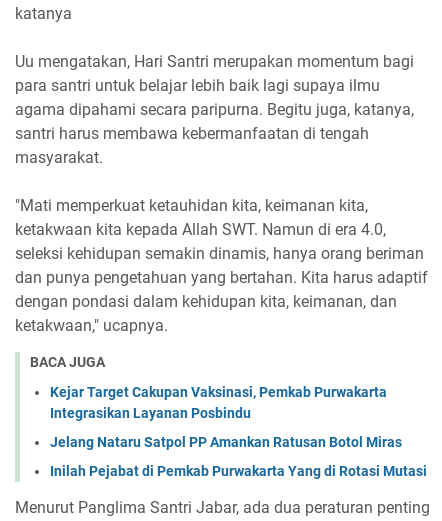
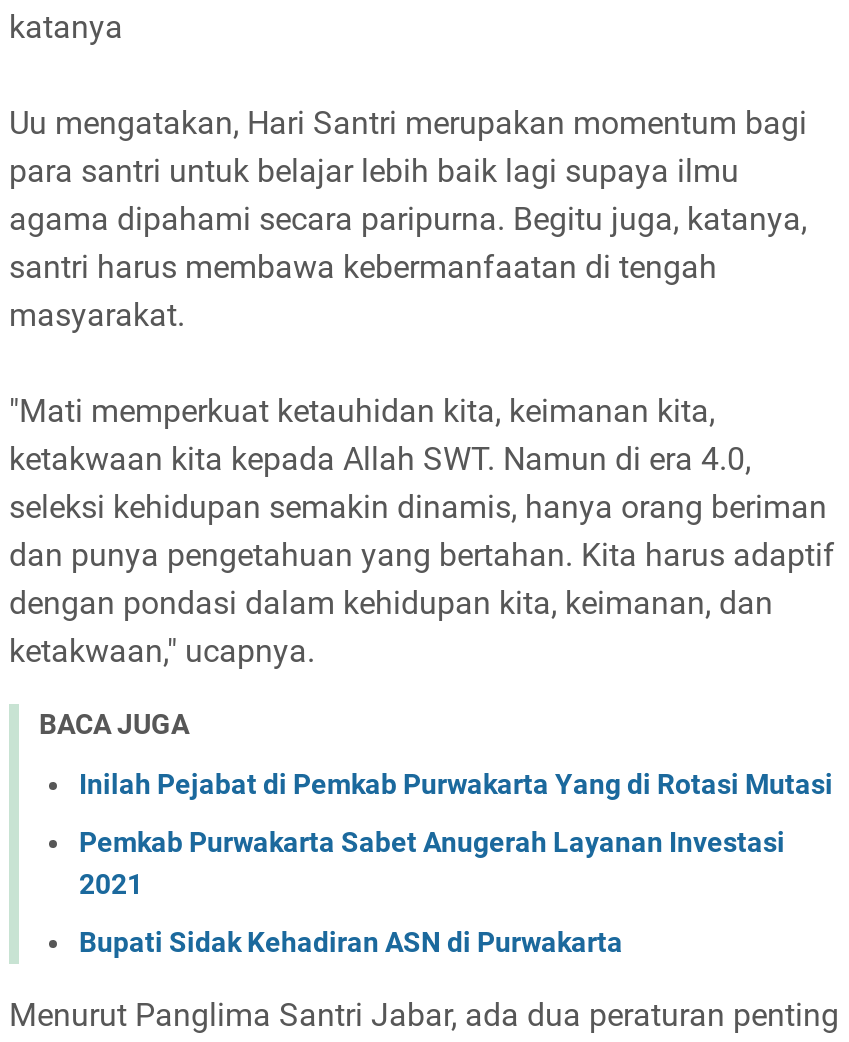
[50,384,402,450] Kejar Target Cakupan Vaksinasi, Pemkab Purwakarta | Integrasikan Layanan Posbindu | Jelang Nataru Satpol PP Amankan Ratusan Botol Miras -> none
moved [50,463,427,479] -> [79,769,833,801]: Inilah Pejabat di Pemkab Purwakarta Yang di Rotasi Mutasi
none -> [79,827,785,959] Pemkab Purwakarta Sabet Anugerah Layanan Investasi | 2021 | Bupati Sidak Kehadiran ASN di Purwakarta

